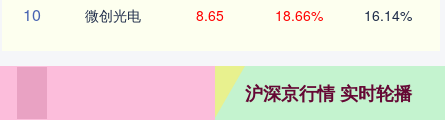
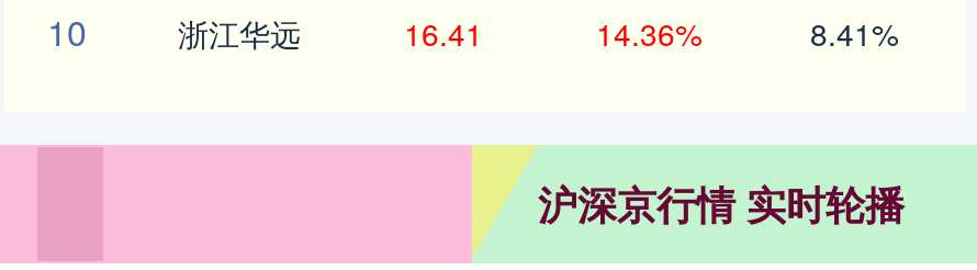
[85,5,411,25] 微创光电 | 8.65 | 18.66% | 16.14% -> [178,11,898,55] 浙江华远 | 16.41 | 14.36% | 8.41%

